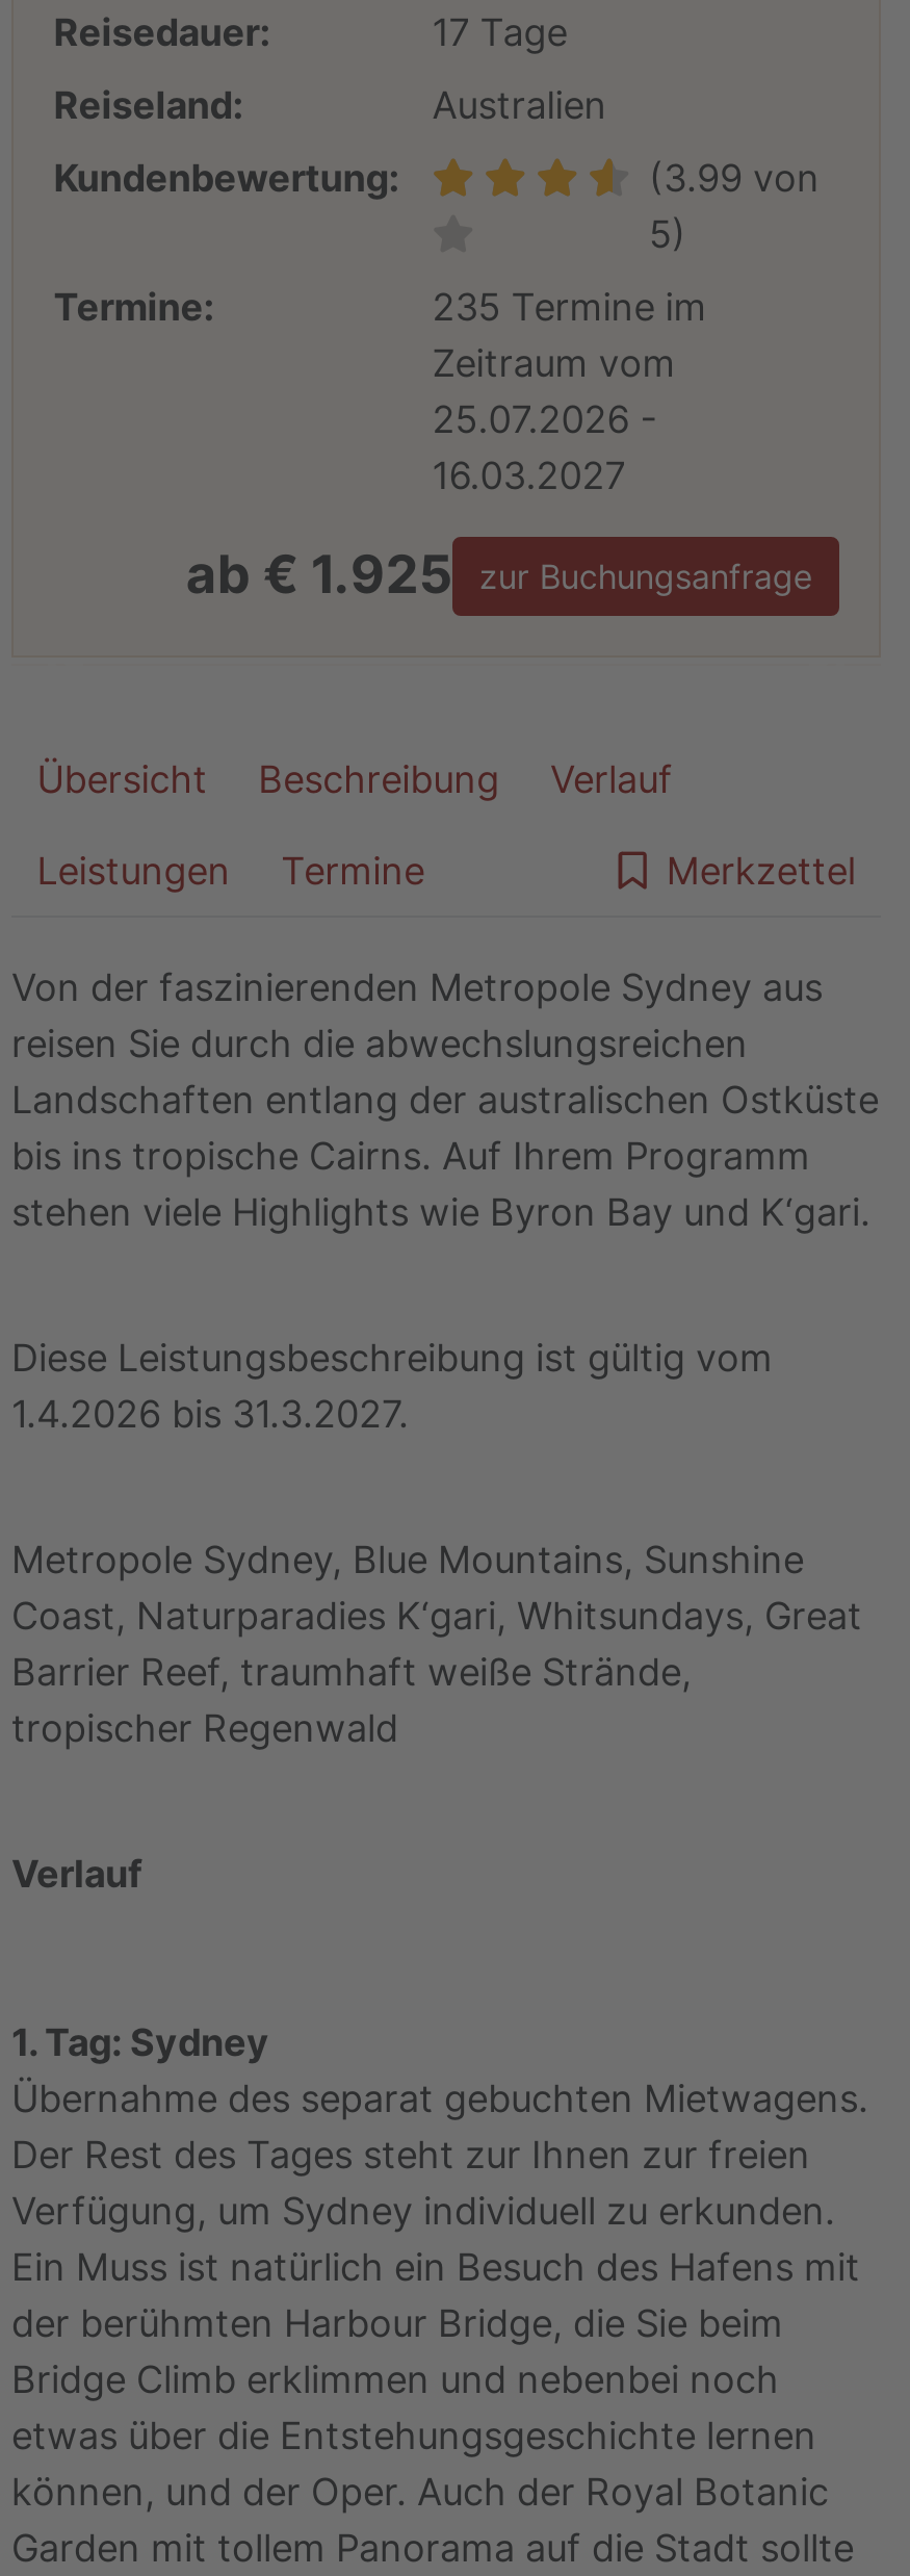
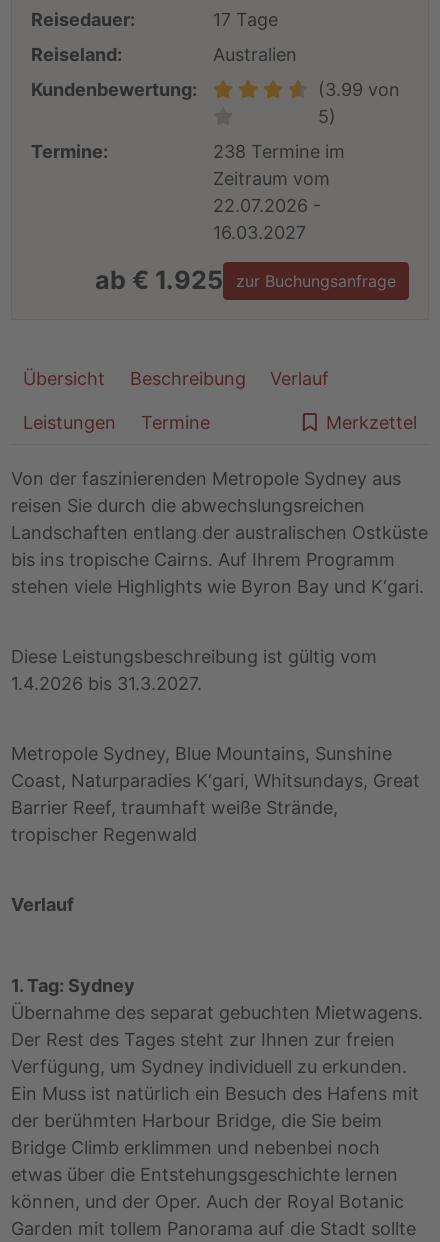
[432,285,707,329] 235 Termine im -> [213,141,345,162] 238 Termine im
[432,397,657,441] 25.07.2026 - -> [213,195,321,216] 22.07.2026 -

